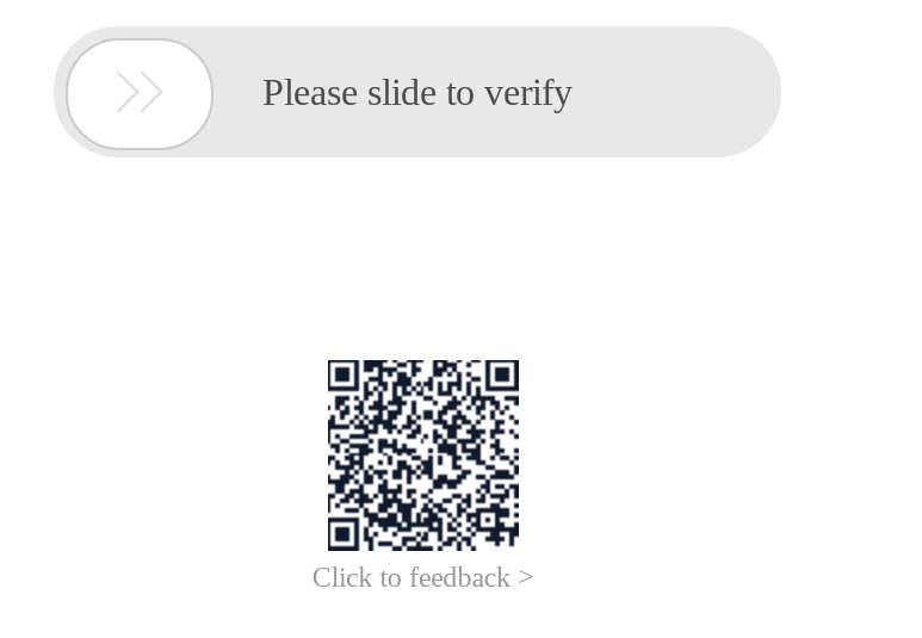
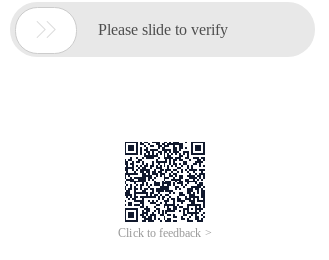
[328,358,521,553] [image] -> [124,141,206,223] [image]

